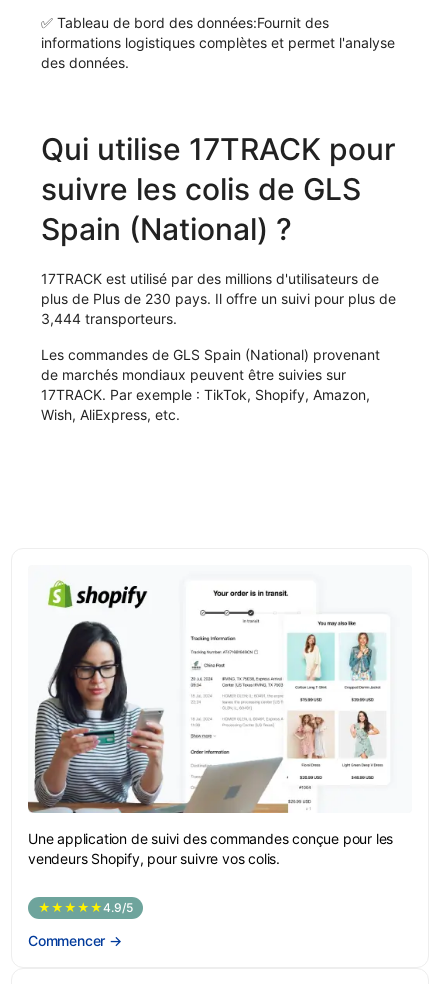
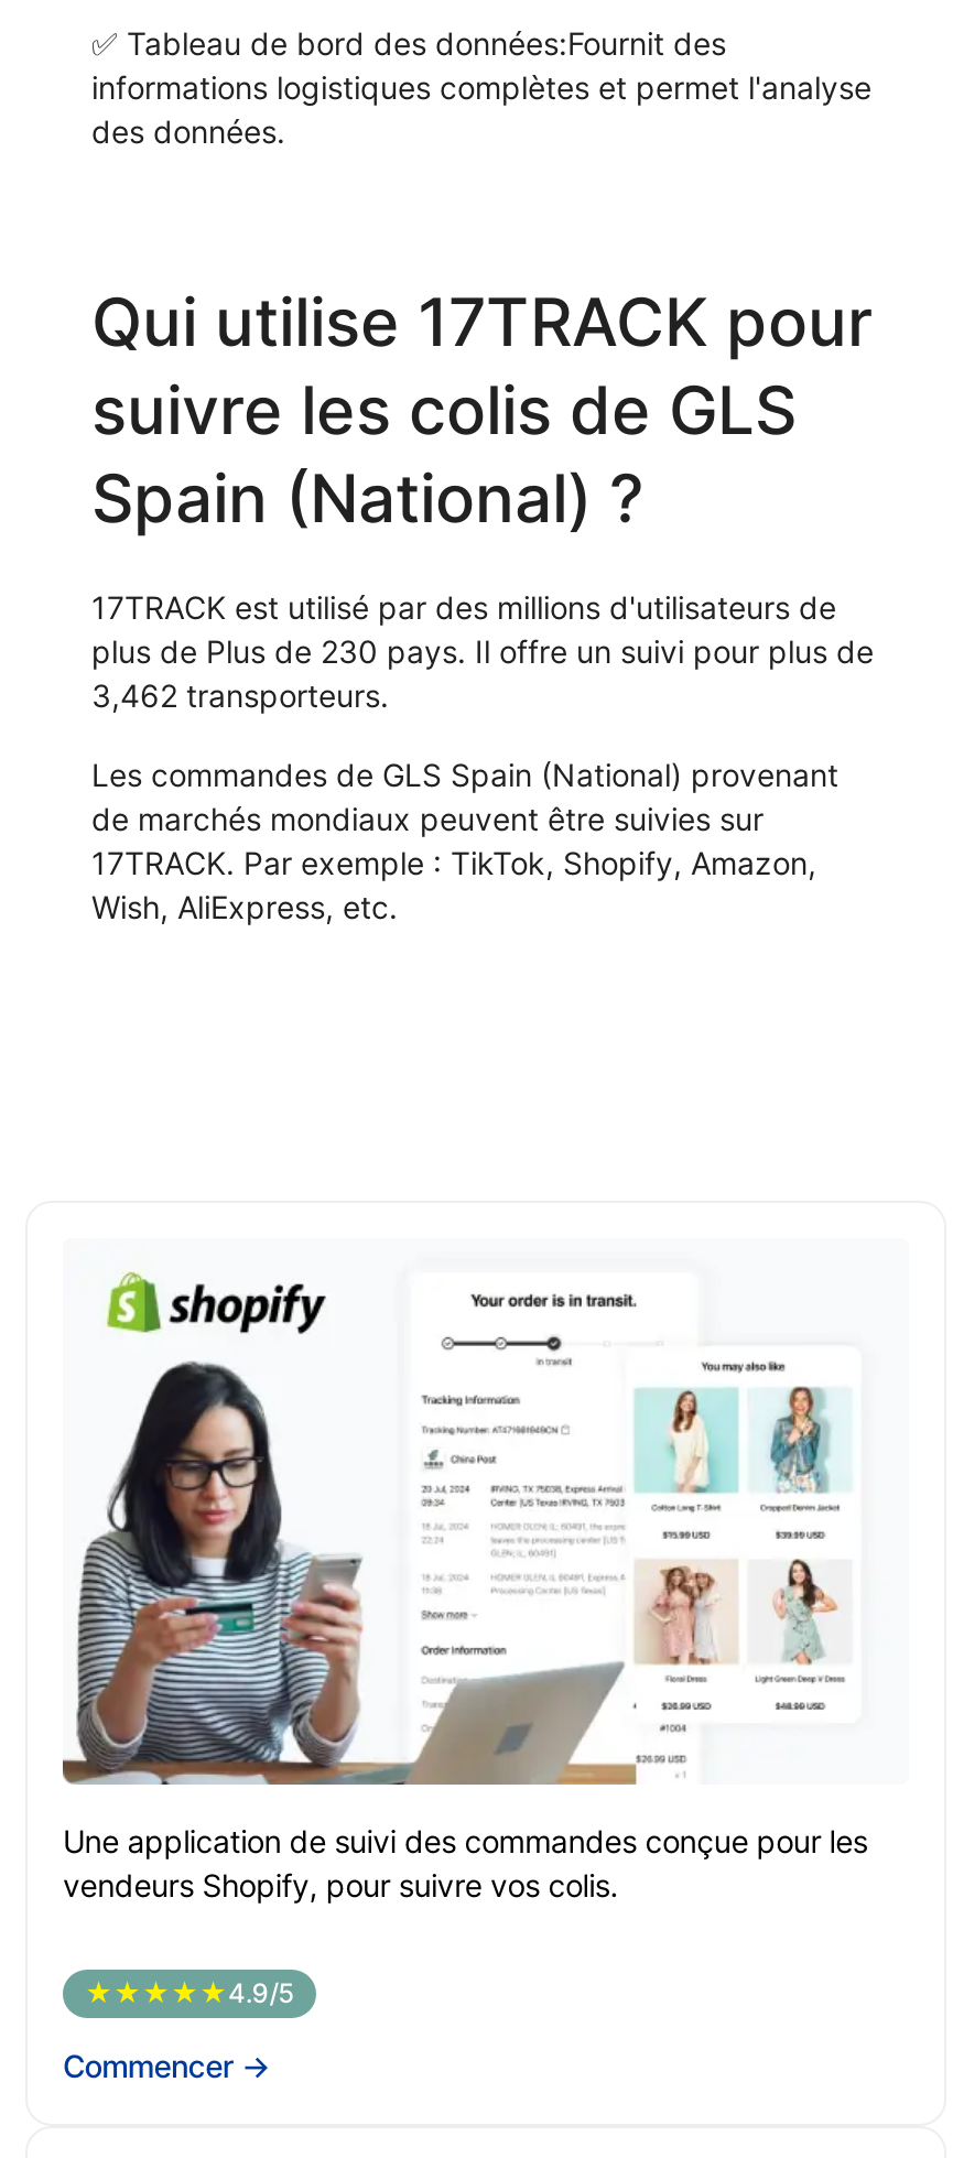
[41,310,177,327] 3,444 transporteurs. -> [91,676,389,714] 3,462 transporteurs.

